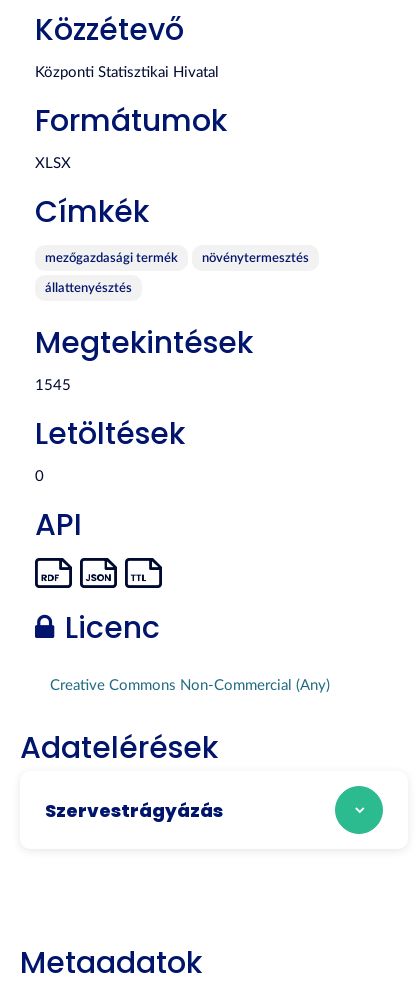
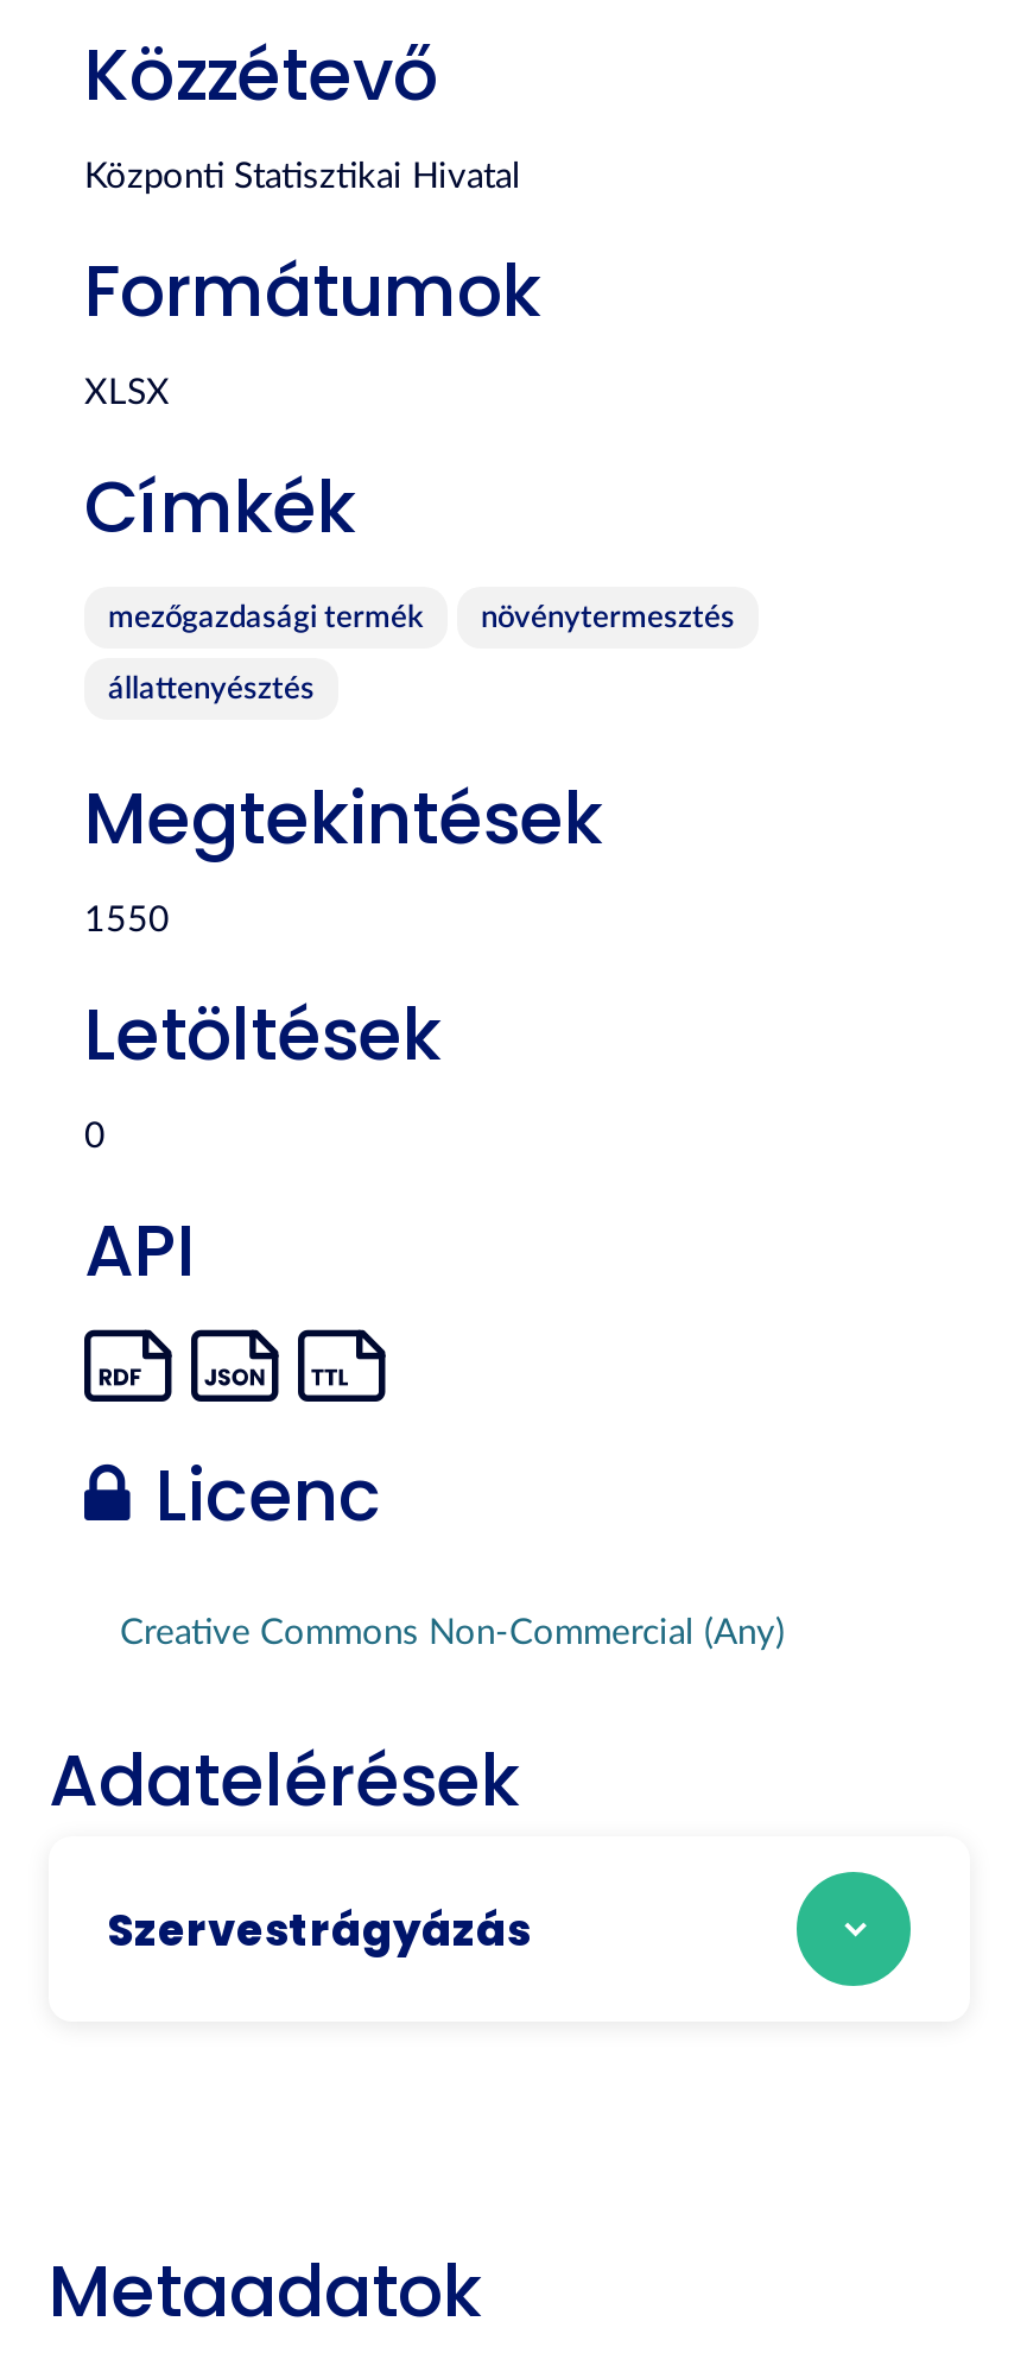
[35,378,71,393] 1545 -> [84,903,170,938] 1550

